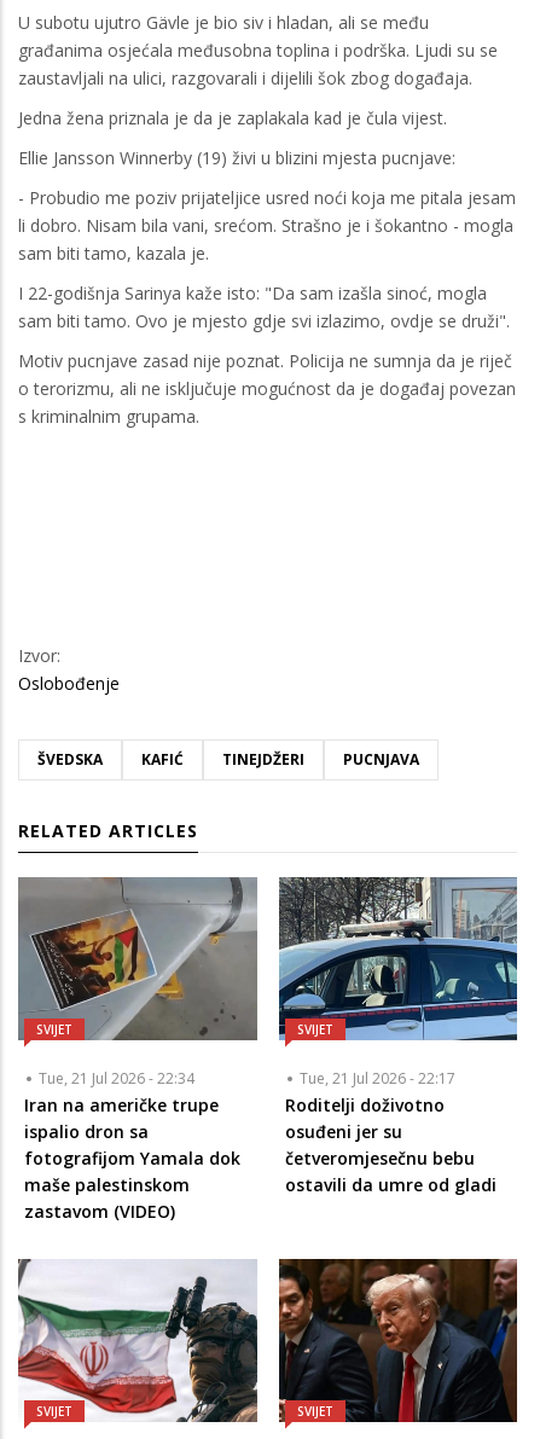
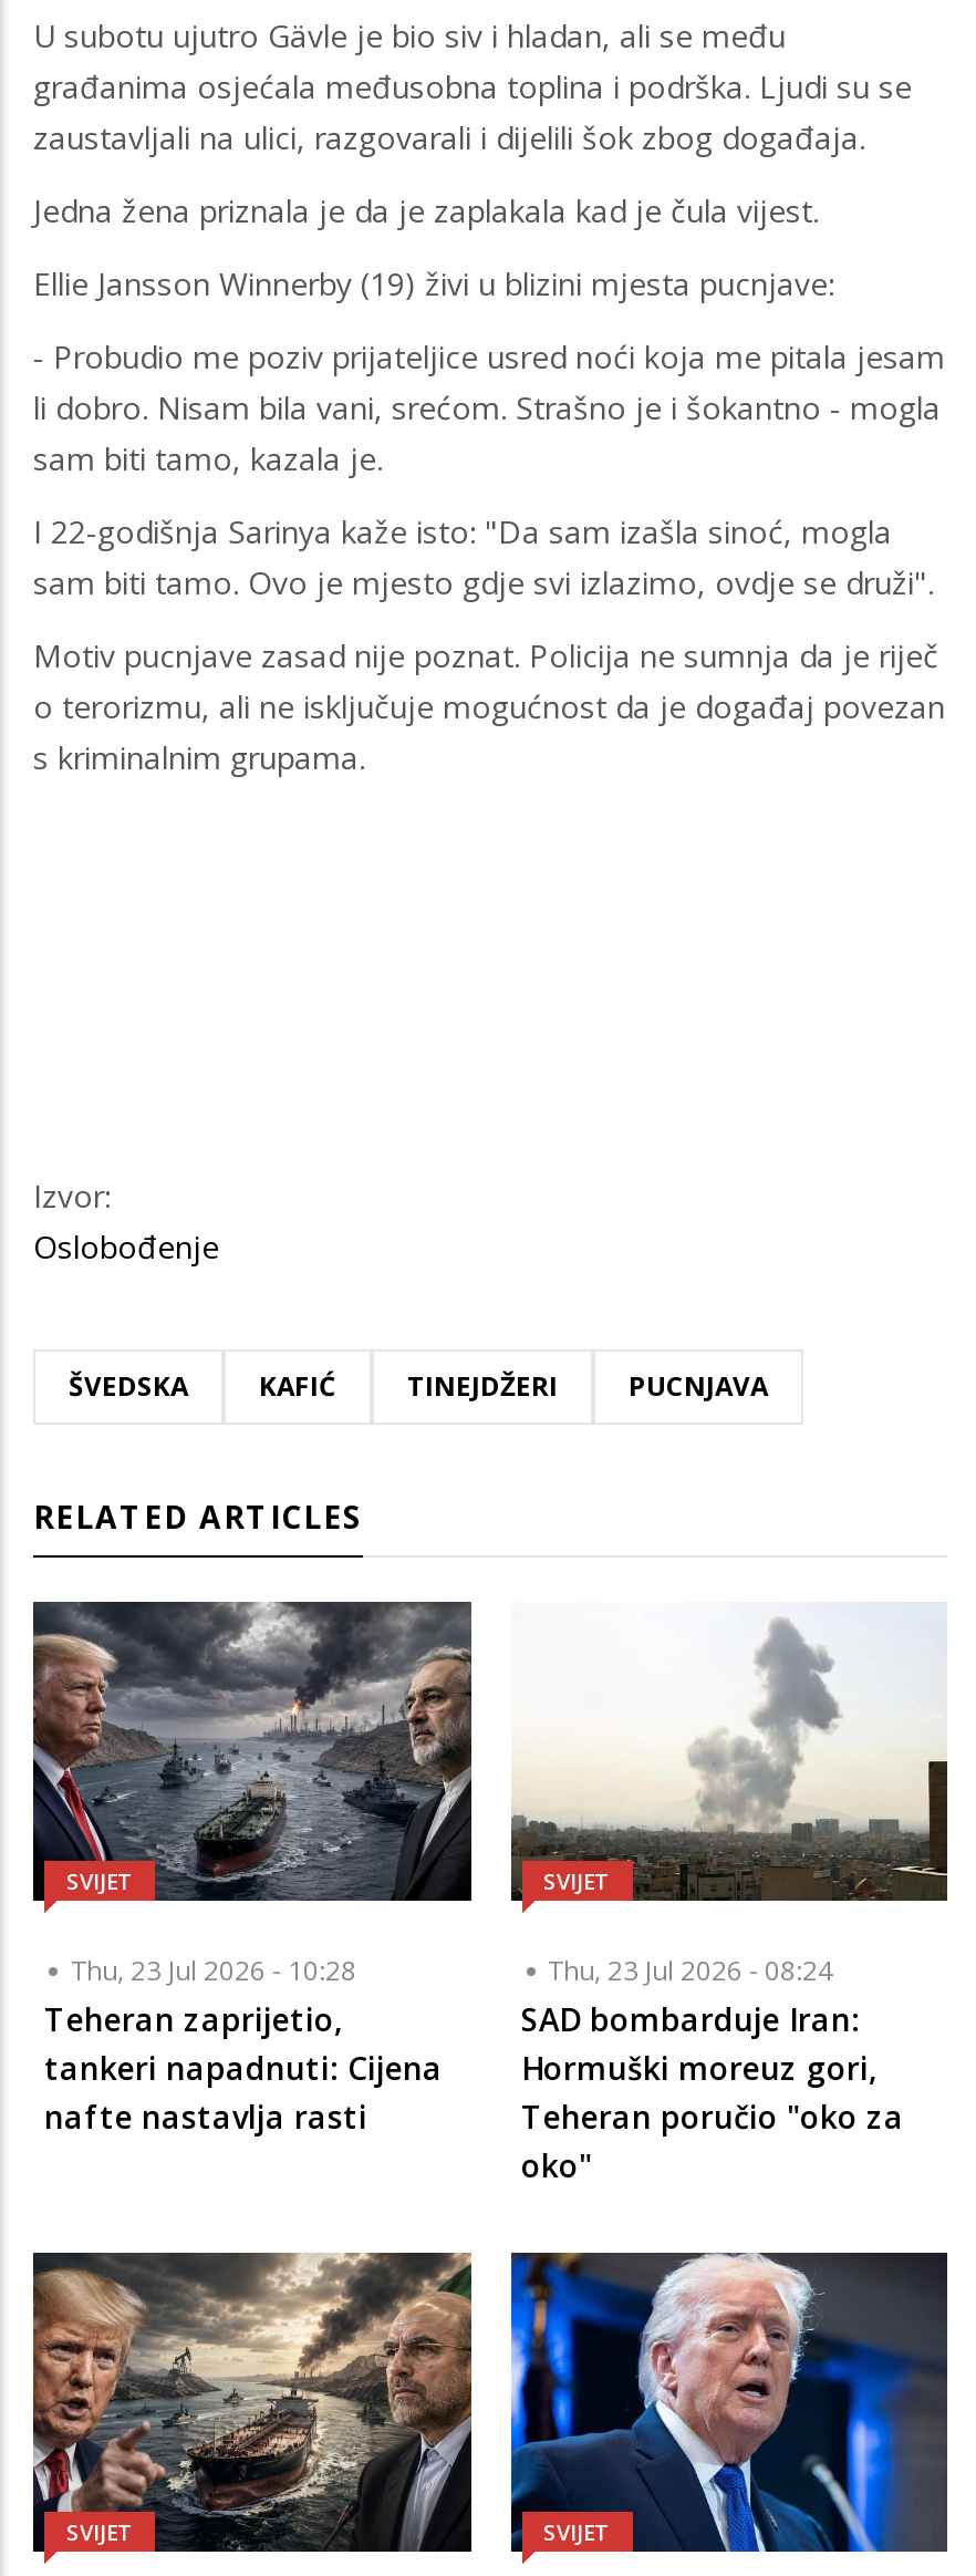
[18,877,259,1223] [image] | Tue, 21 Jul 2026 - 22:34 | Iran na američke trupe | ispalio dron sa | fotografijom Yamala dok | maše palestinskom | zastavom (VIDEO) -> [31,1602,474,2138] [image] | Thu, 23 Jul 2026 - 10:28 | Teheran zaprijetio, | tankeri napadnuti: Cijena | nafte nastavlja rasti
[278,876,518,1196] [image] | Tue, 21 Jul 2026 - 22:17 | Roditelji doživotno | osuđeni jer su | četveromjesečnu bebu | ostavili da umre od gladi -> [509,1602,949,2186] [image] | Thu, 23 Jul 2026 - 08:24 | SAD bombarduje Iran: | Hormuški moreuz gori, | Teheran poručio "oko za | oko"
[17,1259,259,1423] [image] -> [31,2251,474,2554] [image]
[278,1258,518,1423] [image] -> [509,2251,949,2554] [image]

